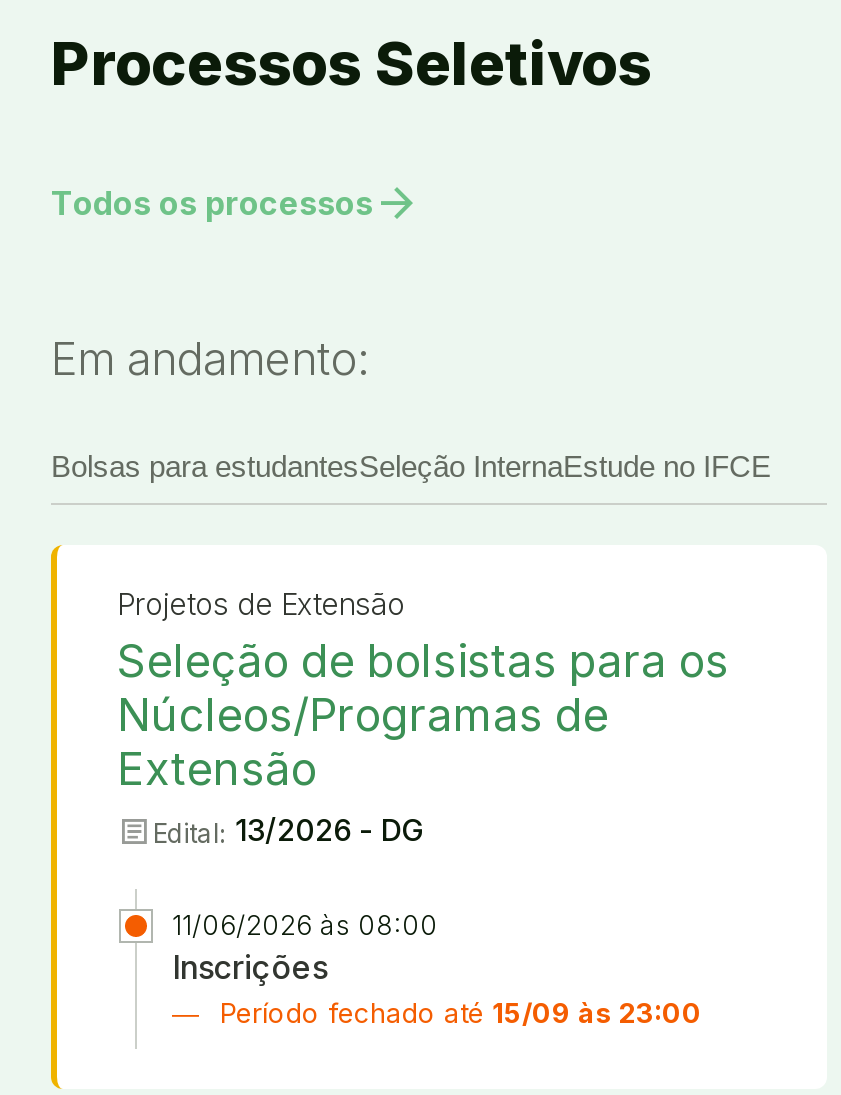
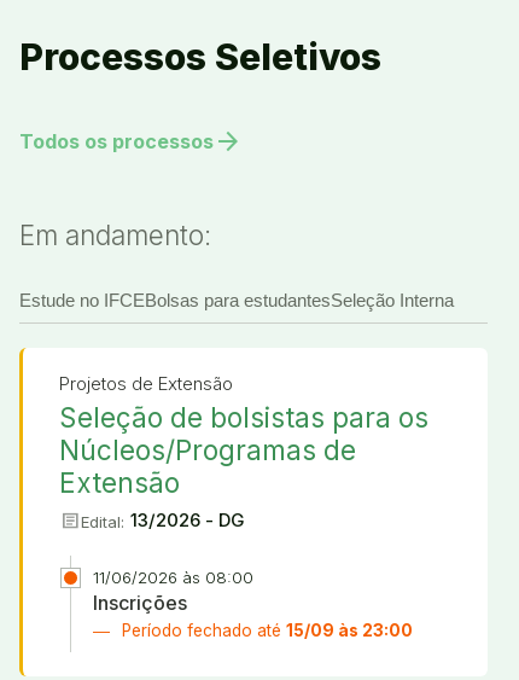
[51,450,771,484] Bolsas para estudantesSeleção InternaEstude no IFCE -> [19,290,454,311] Estude no IFCEBolsas para estudantesSeleção Interna

